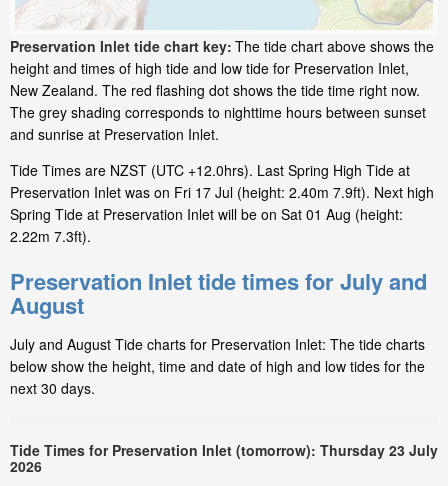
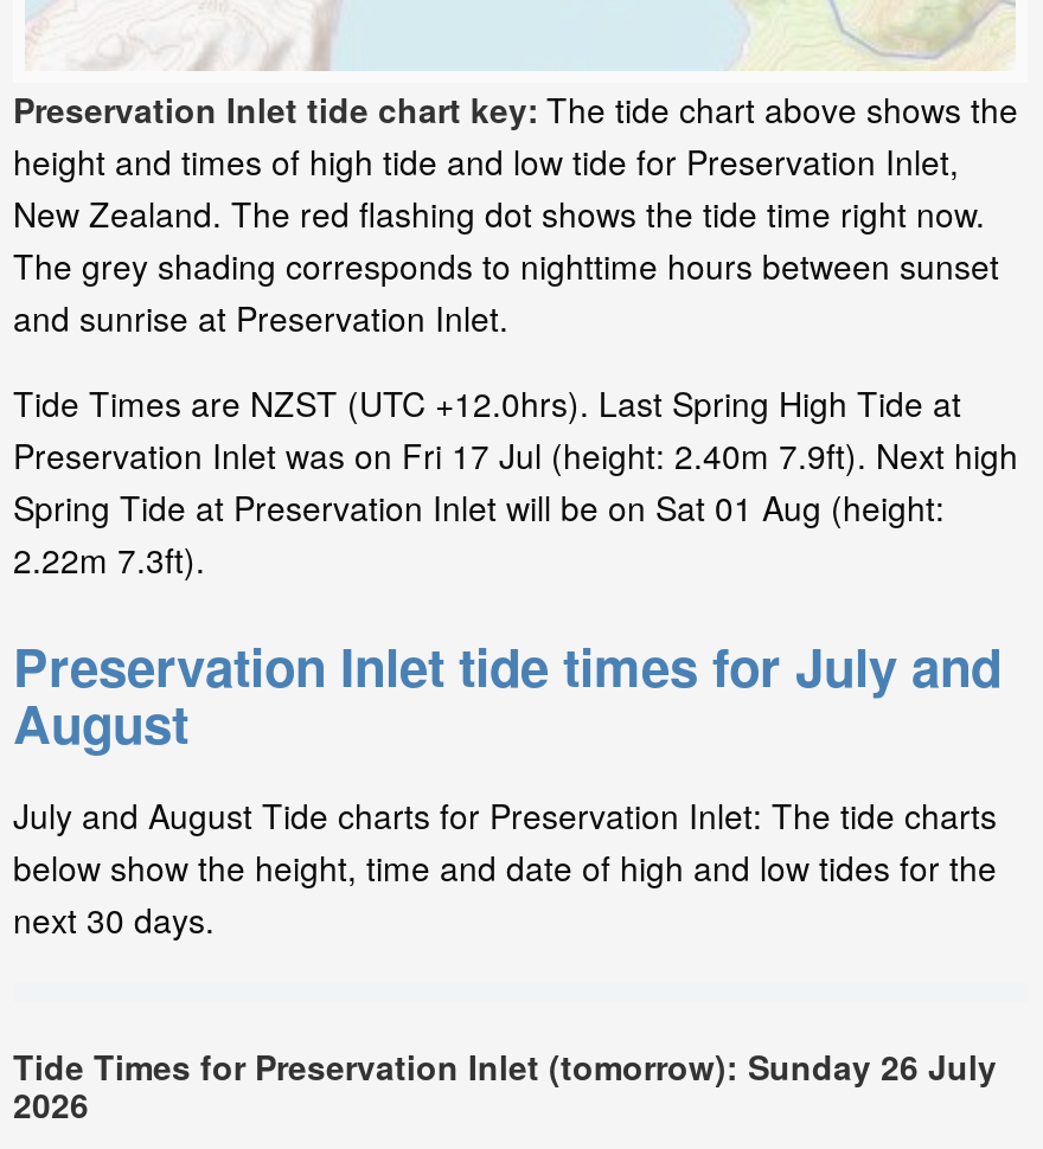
[10,440,438,460] Tide Times for Preservation Inlet (tomorrow): Thursday 23 July -> [13,1042,997,1090] Tide Times for Preservation Inlet (tomorrow): Sunday 26 July

